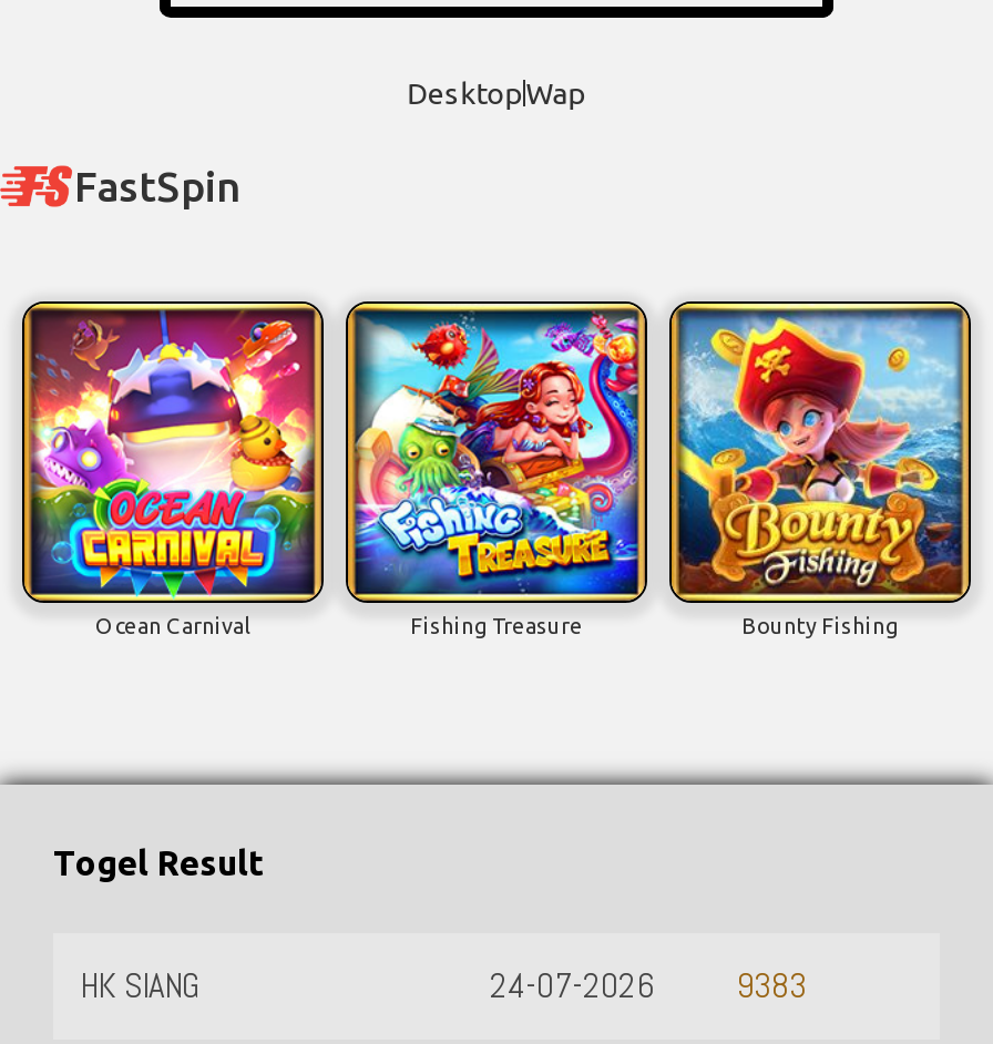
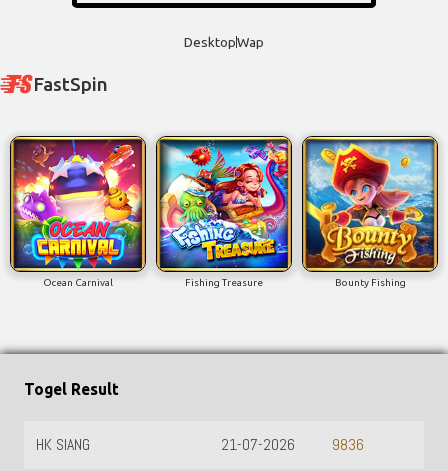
[490,963,654,1007] 24-07-2026 -> [221,434,295,454] 21-07-2026
[736,964,807,1009] 9383 -> [332,435,364,455] 9836

